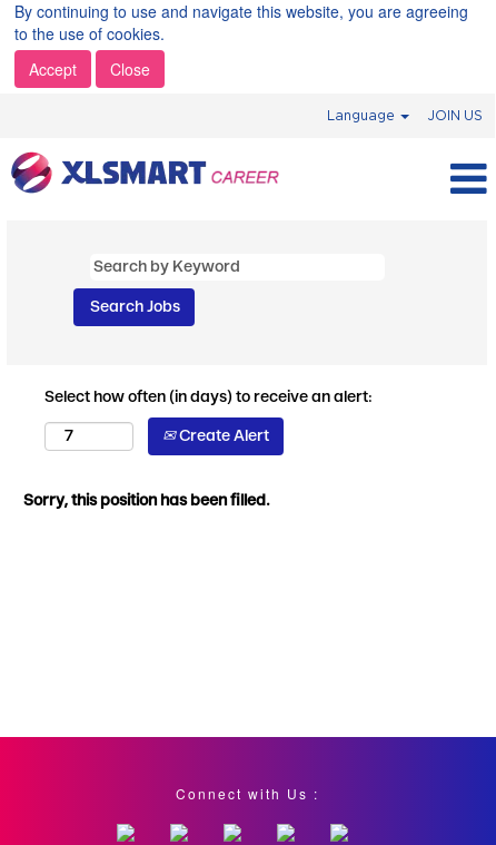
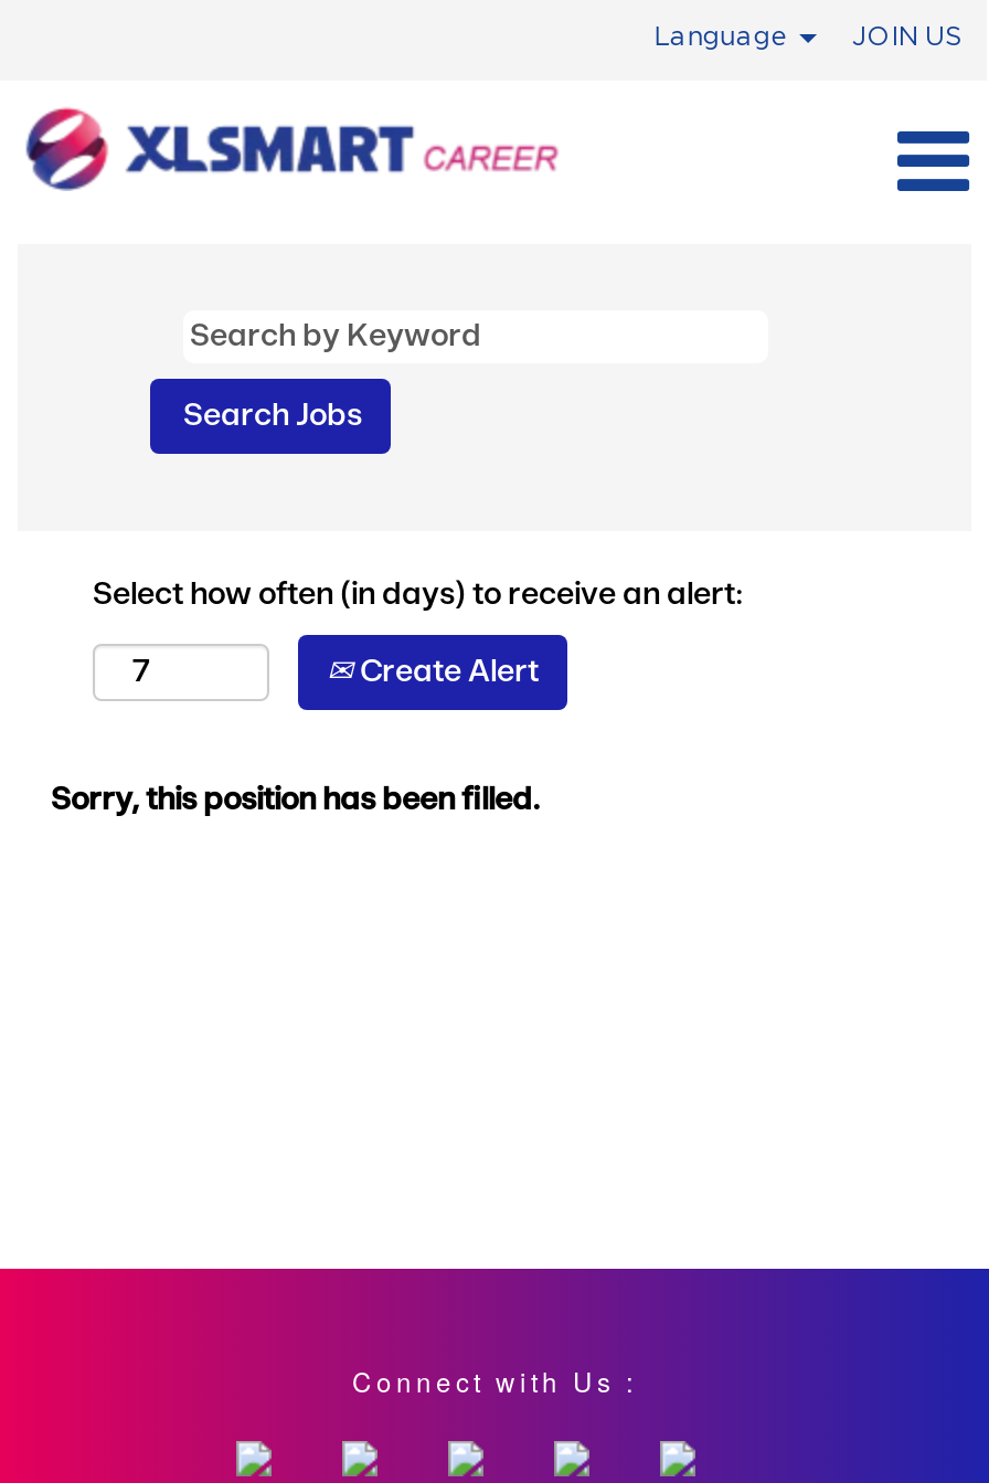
[14,0,468,80] By continuing to use and navigate this website, you are agreeing | to the use of cookies. | Accept | Close -> none

